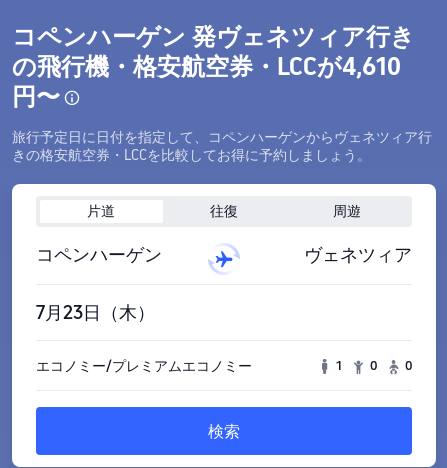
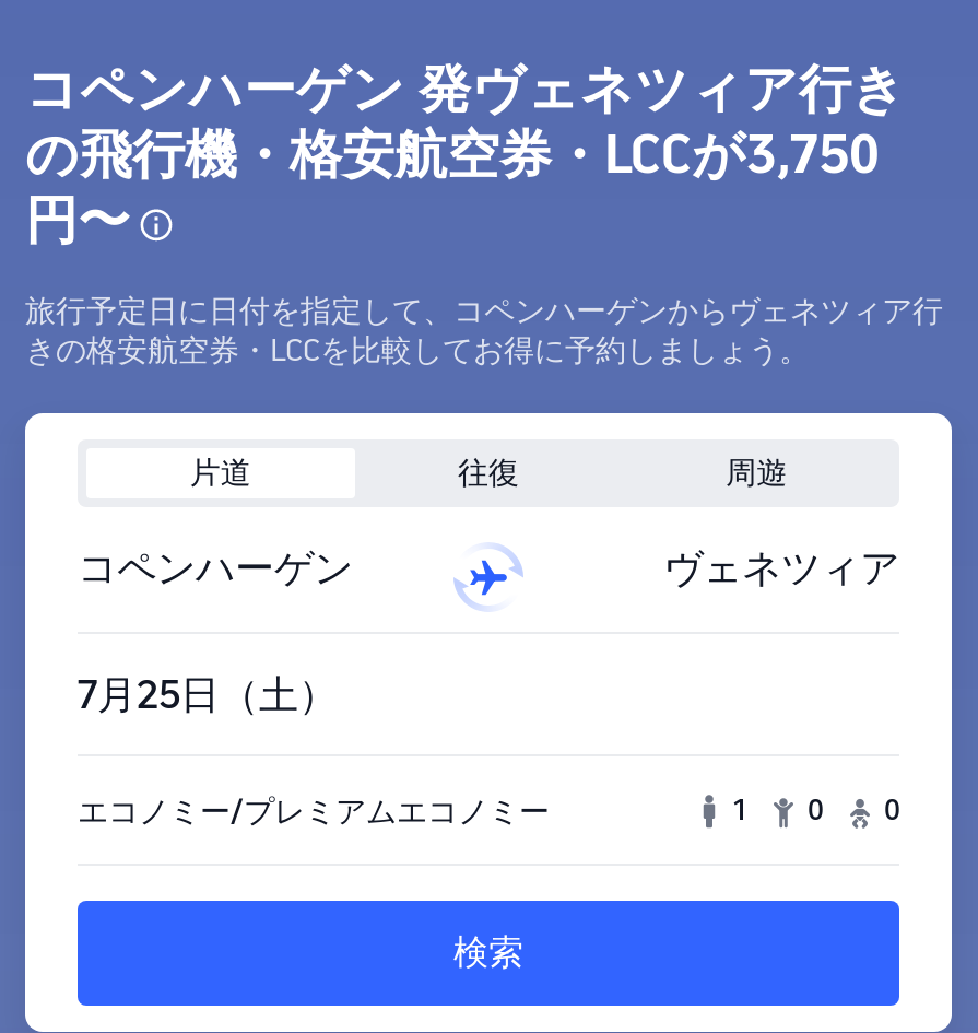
[12,51,401,80] の飛行機・格安航空券・LCCが4,610 -> [25,122,880,186] の飛行機・格安航空券・LCCが3,750
[36,302,155,323] 7月23日（木） -> [78,671,338,717] 7月25日（土）

